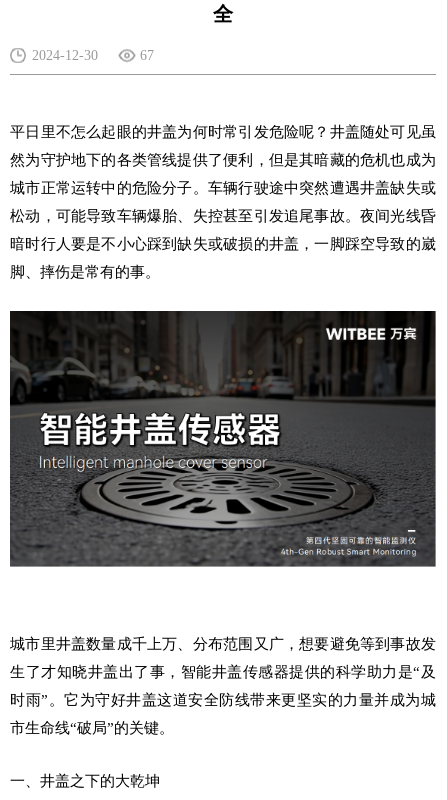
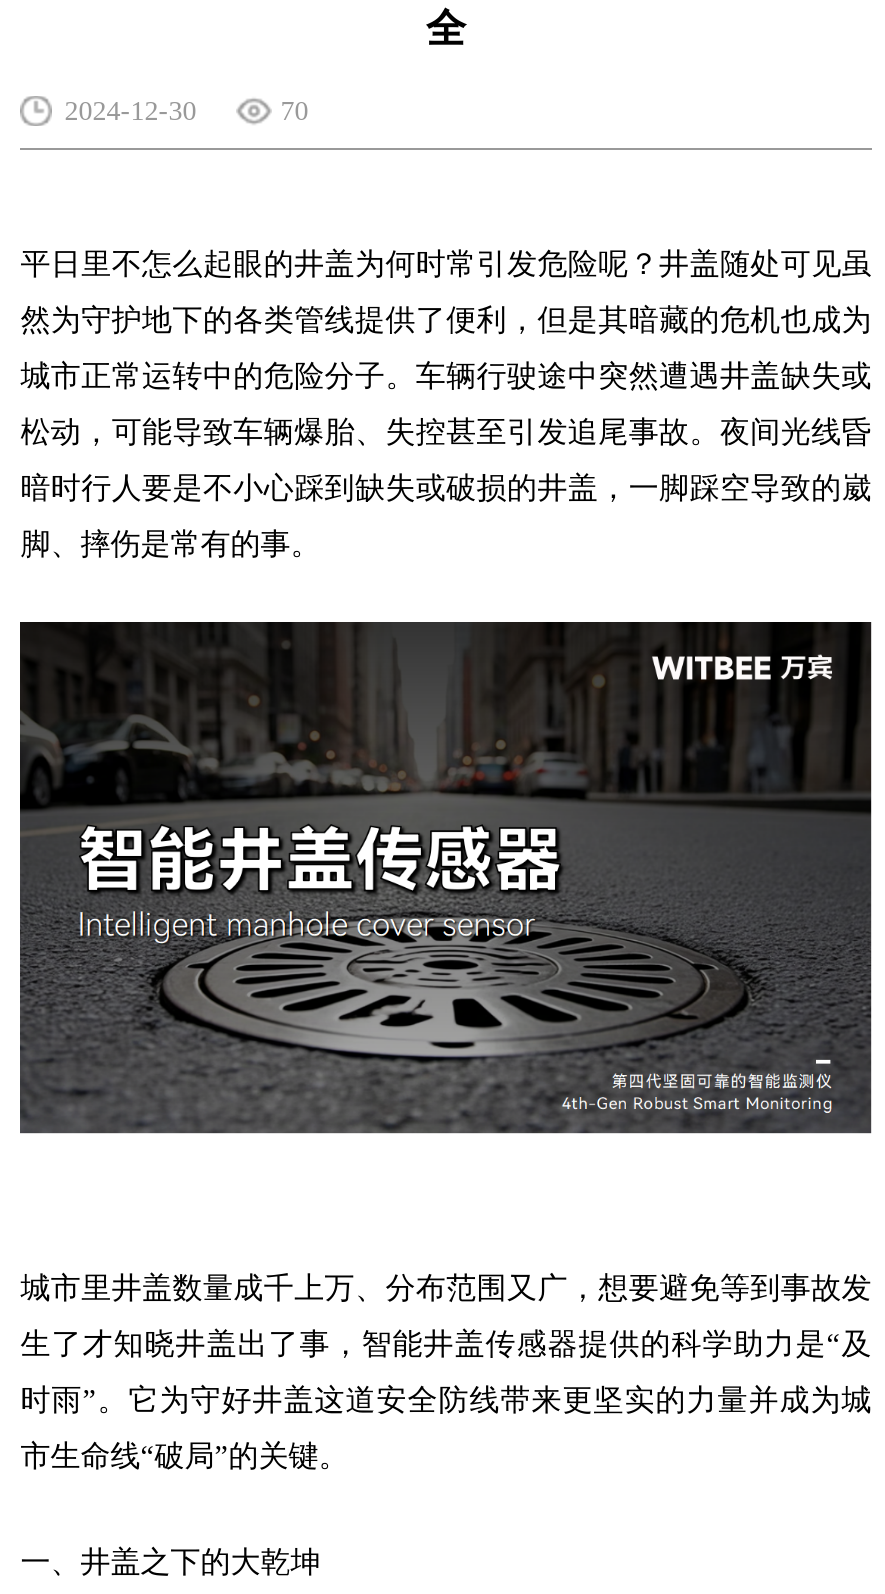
[140,48,154,63] 67 -> [280,96,308,126] 70

